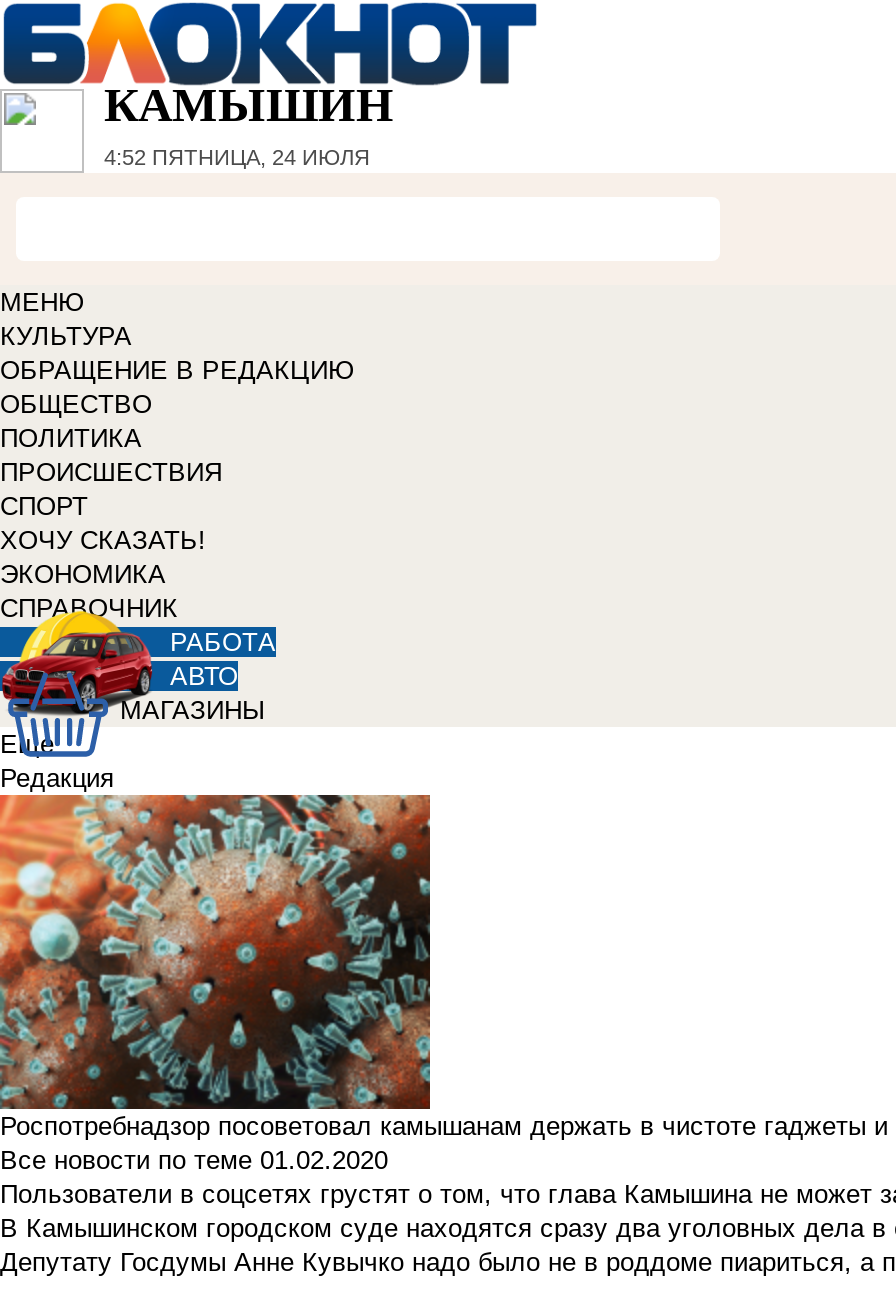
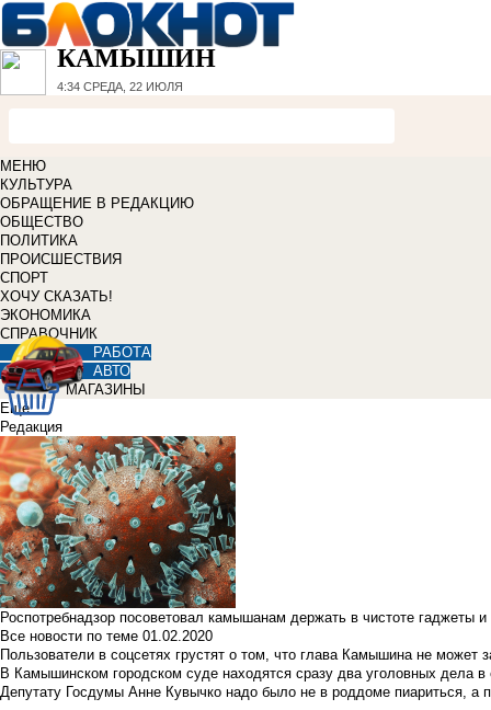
[104,146,370,170] 4:52 ПЯТНИЦА, 24 ИЮЛЯ -> [57,80,183,94] 4:34 СРЕДА, 22 ИЮЛЯ

